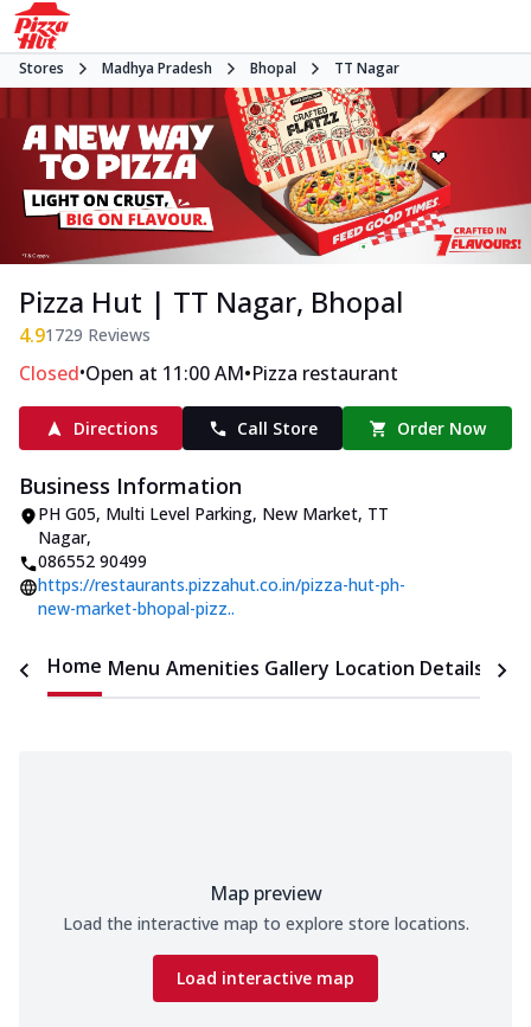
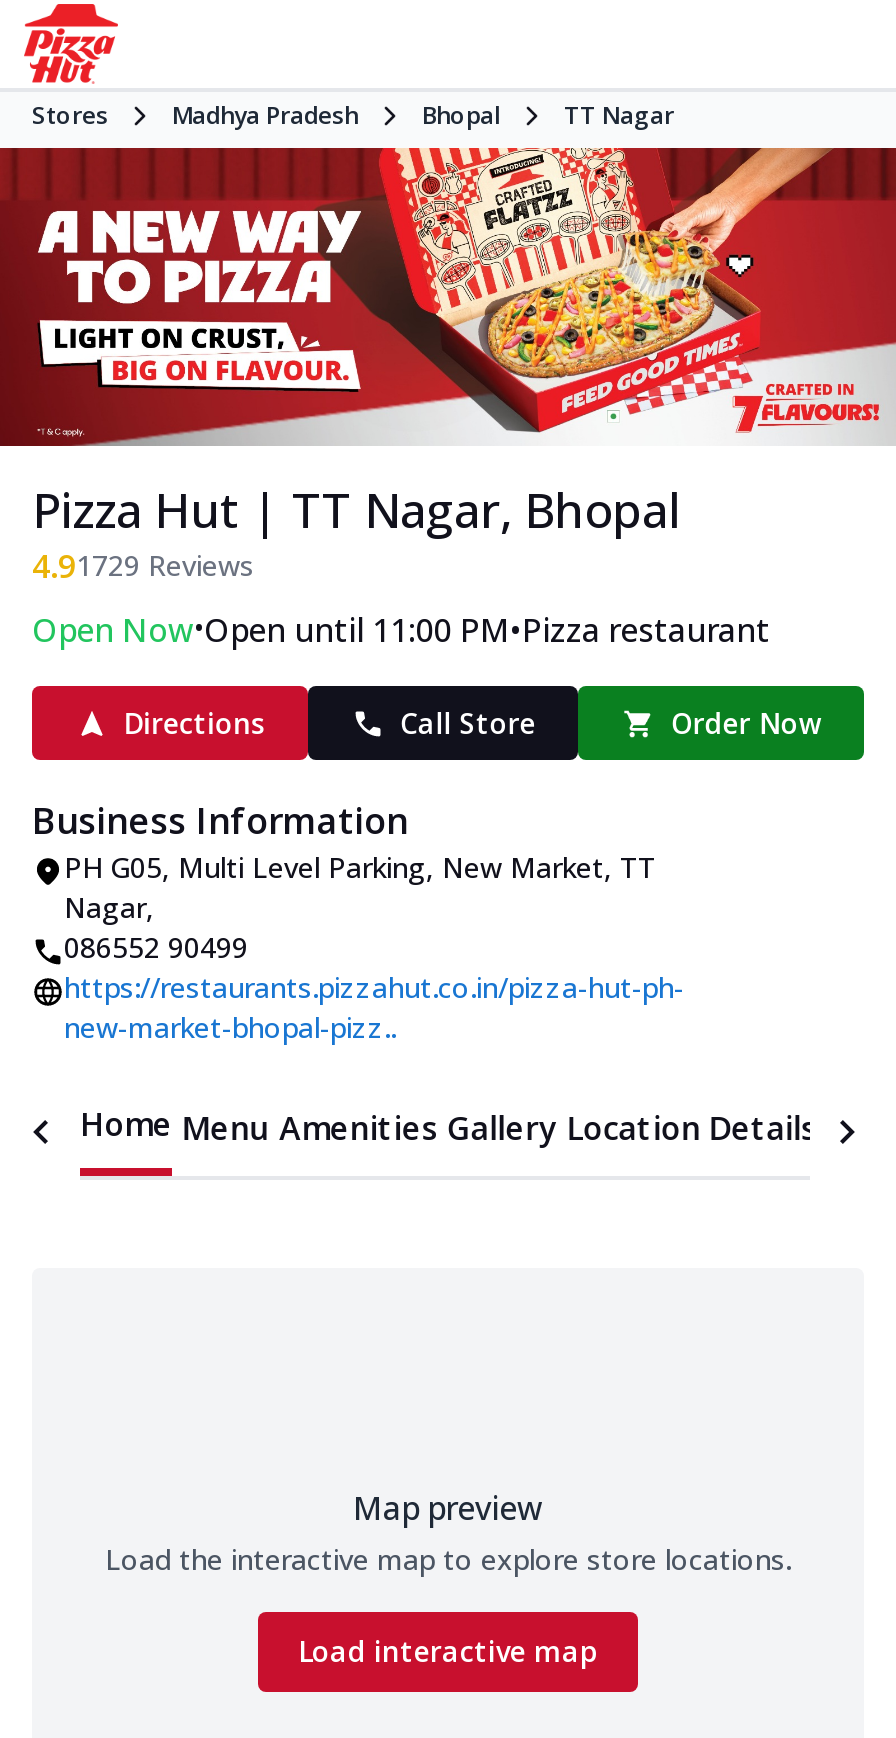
[19,360,398,387] Closed•Open at 11:00 AM•Pizza restaurant -> [32,607,770,653] Open Now•Open until 11:00 PM•Pizza restaurant

